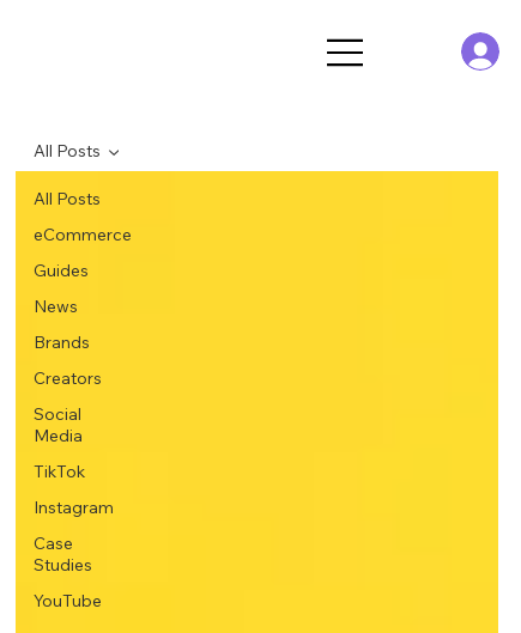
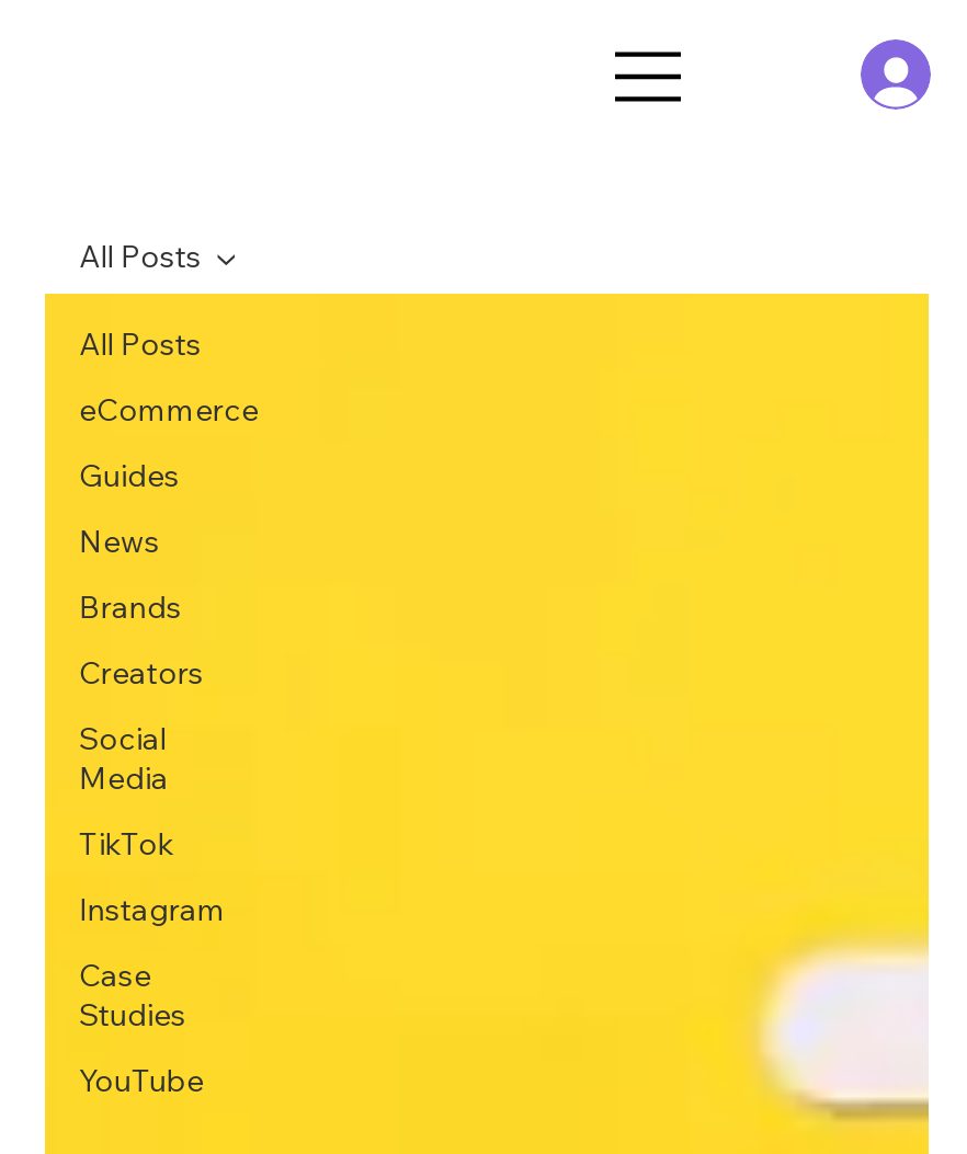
none -> [751,934,929,1120] [image]

